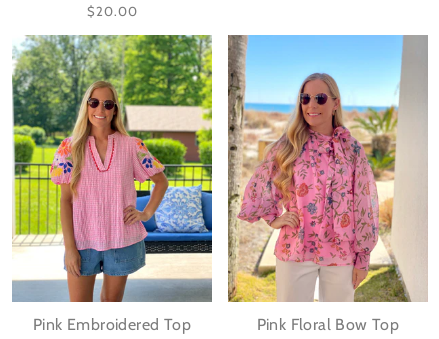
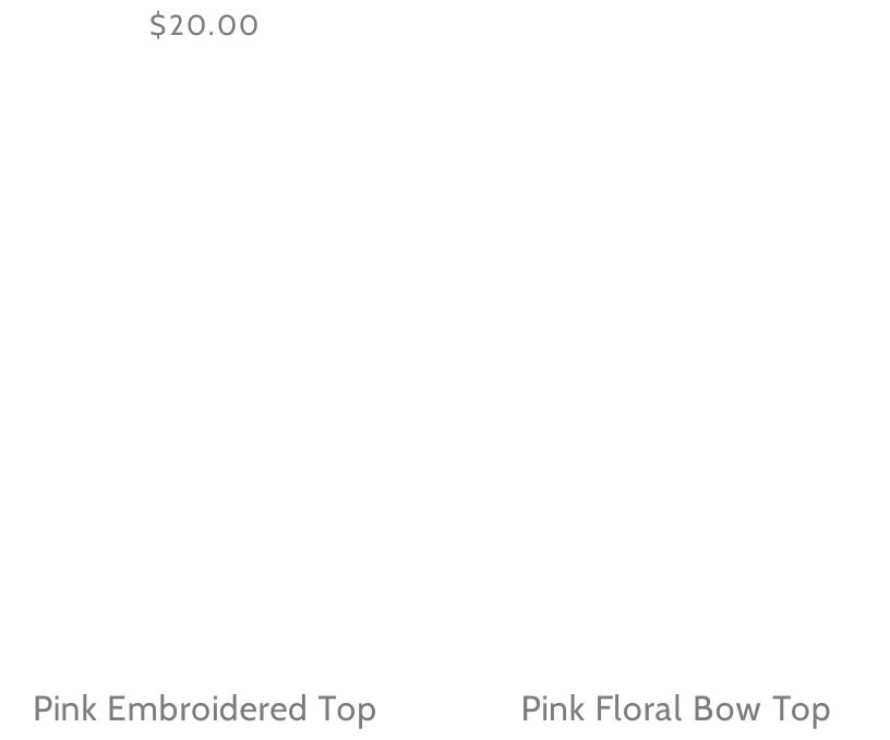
[11,34,213,303] [image] -> none
[227,34,429,303] [image] -> none

